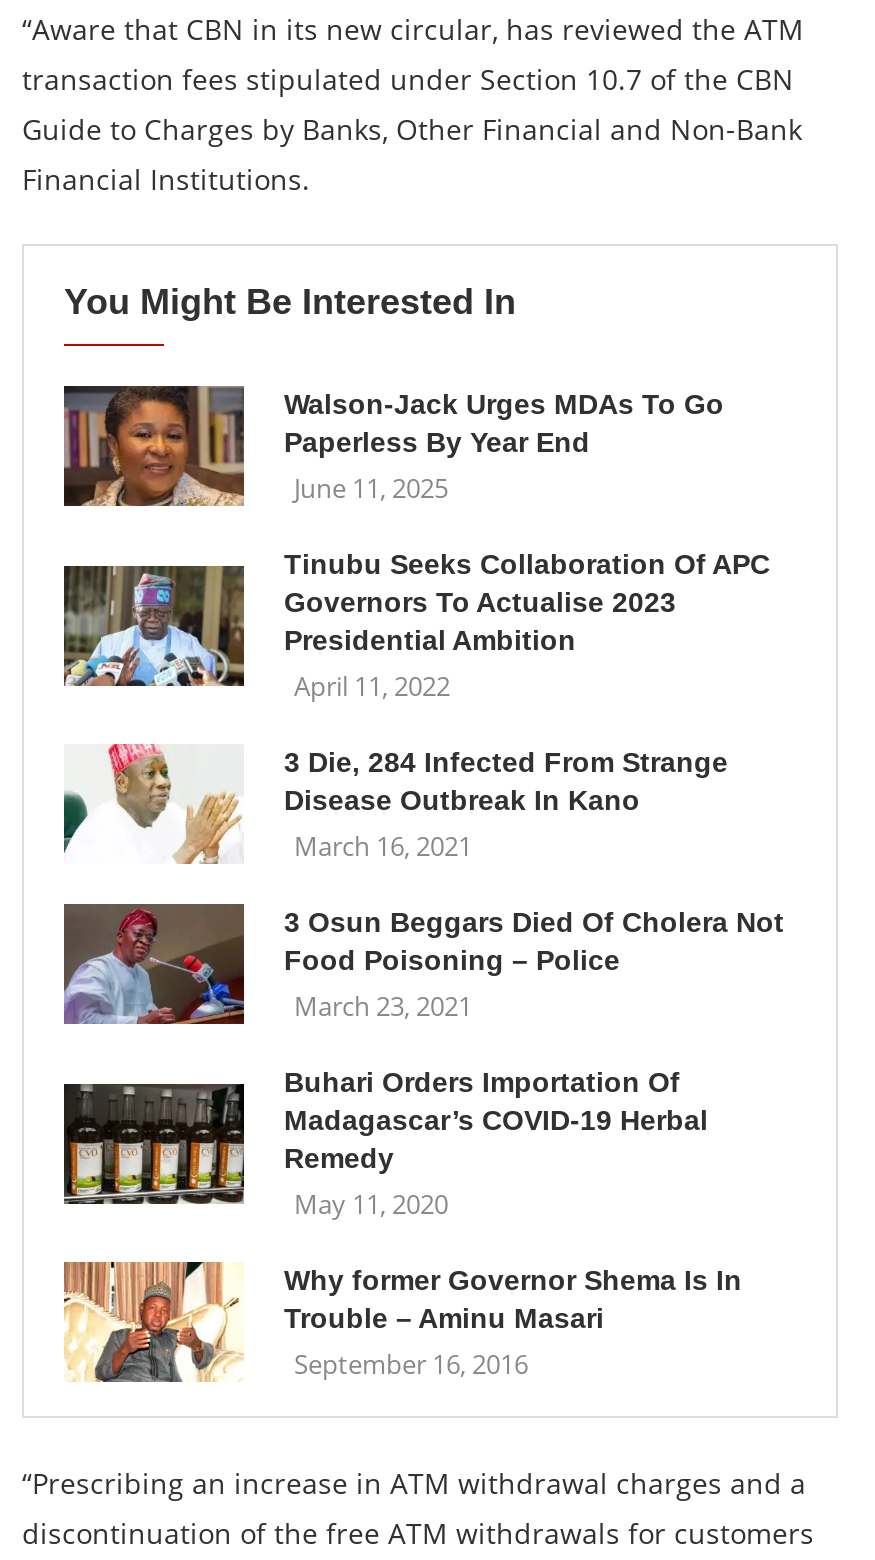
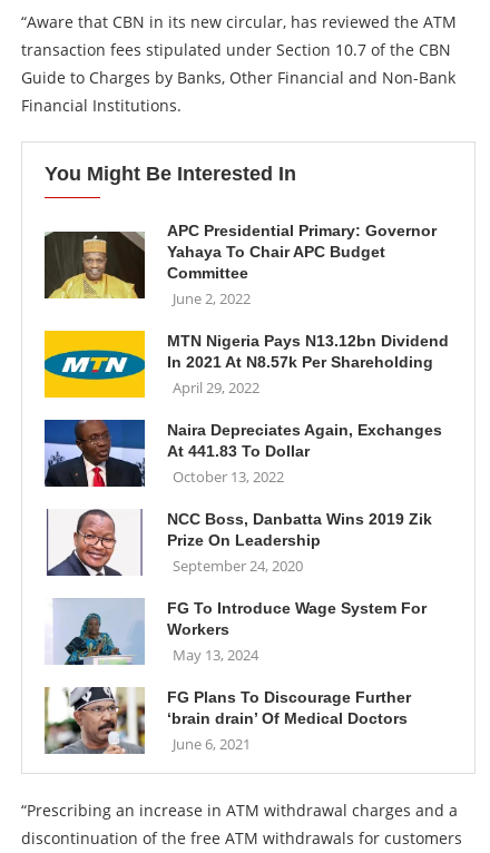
[62,384,724,526] [image] | Walson-Jack Urges MDAs To Go | Paperless By Year End | June 11, 2025 -> [43,220,437,308] [image] | APC Presidential Primary: Governor | Yahaya To Chair APC Budget | Committee | June 2, 2022
[62,548,770,704] [image] | Tinubu Seeks Collaboration Of APC | Governors To Actualise 2023 | Presidential Ambition | April 11, 2022 -> [43,321,449,399] [image] | MTN Nigeria Pays N13.12bn Dividend | In 2021 At N8.57k Per Shareholding | April 29, 2022
[62,742,728,866] [image] | 3 Die, 284 Infected From Strange | Disease Outbreak In Kano | March 16, 2021 -> [43,419,442,488] [image] | Naira Depreciates Again, Exchanges | At 441.83 To Dollar | October 13, 2022
[62,902,784,1026] [image] | 3 Osun Beggars Died Of Cholera Not | Food Poisoning – Police | March 23, 2021 -> [45,509,432,577] [image] | NCC Boss, Danbatta Wins 2019 Zik | Prize On Leadership | September 24, 2020
[62,1066,708,1222] [image] | Buhari Orders Importation Of | Madagascar’s COVID-19 Herbal | Remedy | May 11, 2020 -> [45,598,427,666] [image] | FG To Introduce Wage System For | Workers | May 13, 2024
[64,1260,742,1382] [image] | Why former Governor Shema Is In | Trouble – Aminu Masari | September 16, 2016 -> [43,686,411,755] [image] | FG Plans To Discourage Further | ‘brain drain’ Of Medical Doctors | June 6, 2021

